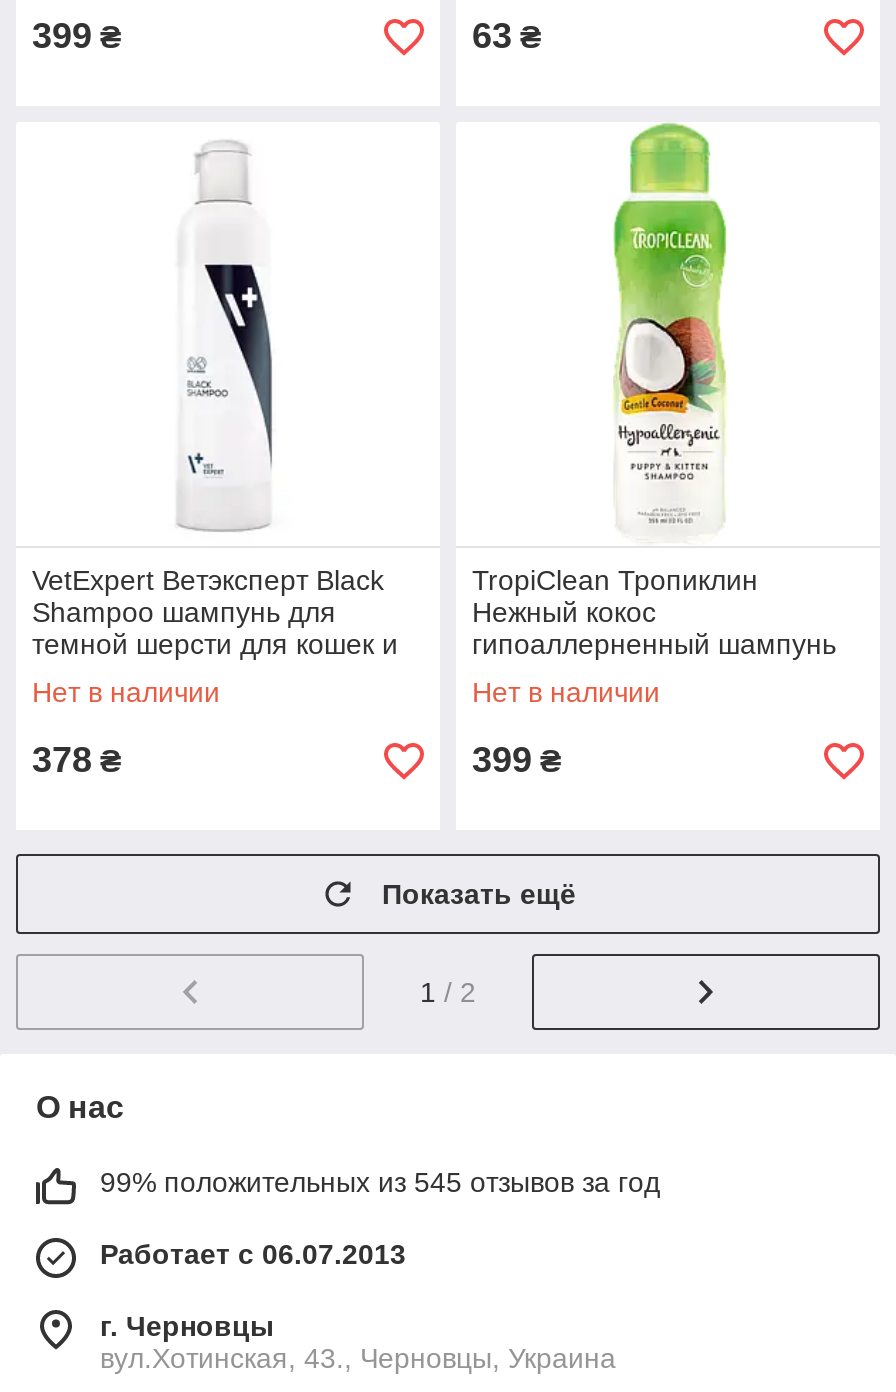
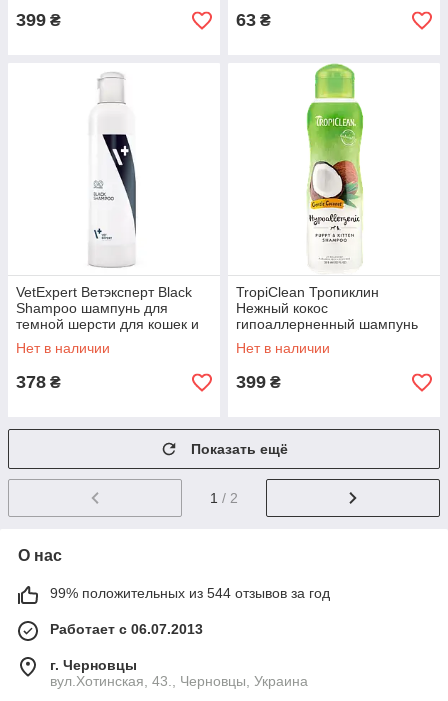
[100,1166,660,1198] 99% положительных из 545 отзывов за год -> [50,585,330,601] 99% положительных из 544 отзывов за год

